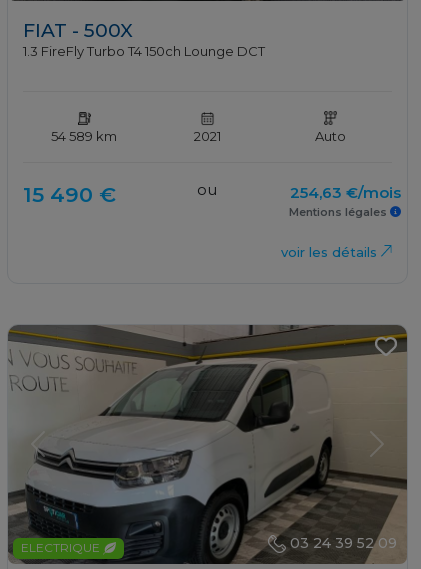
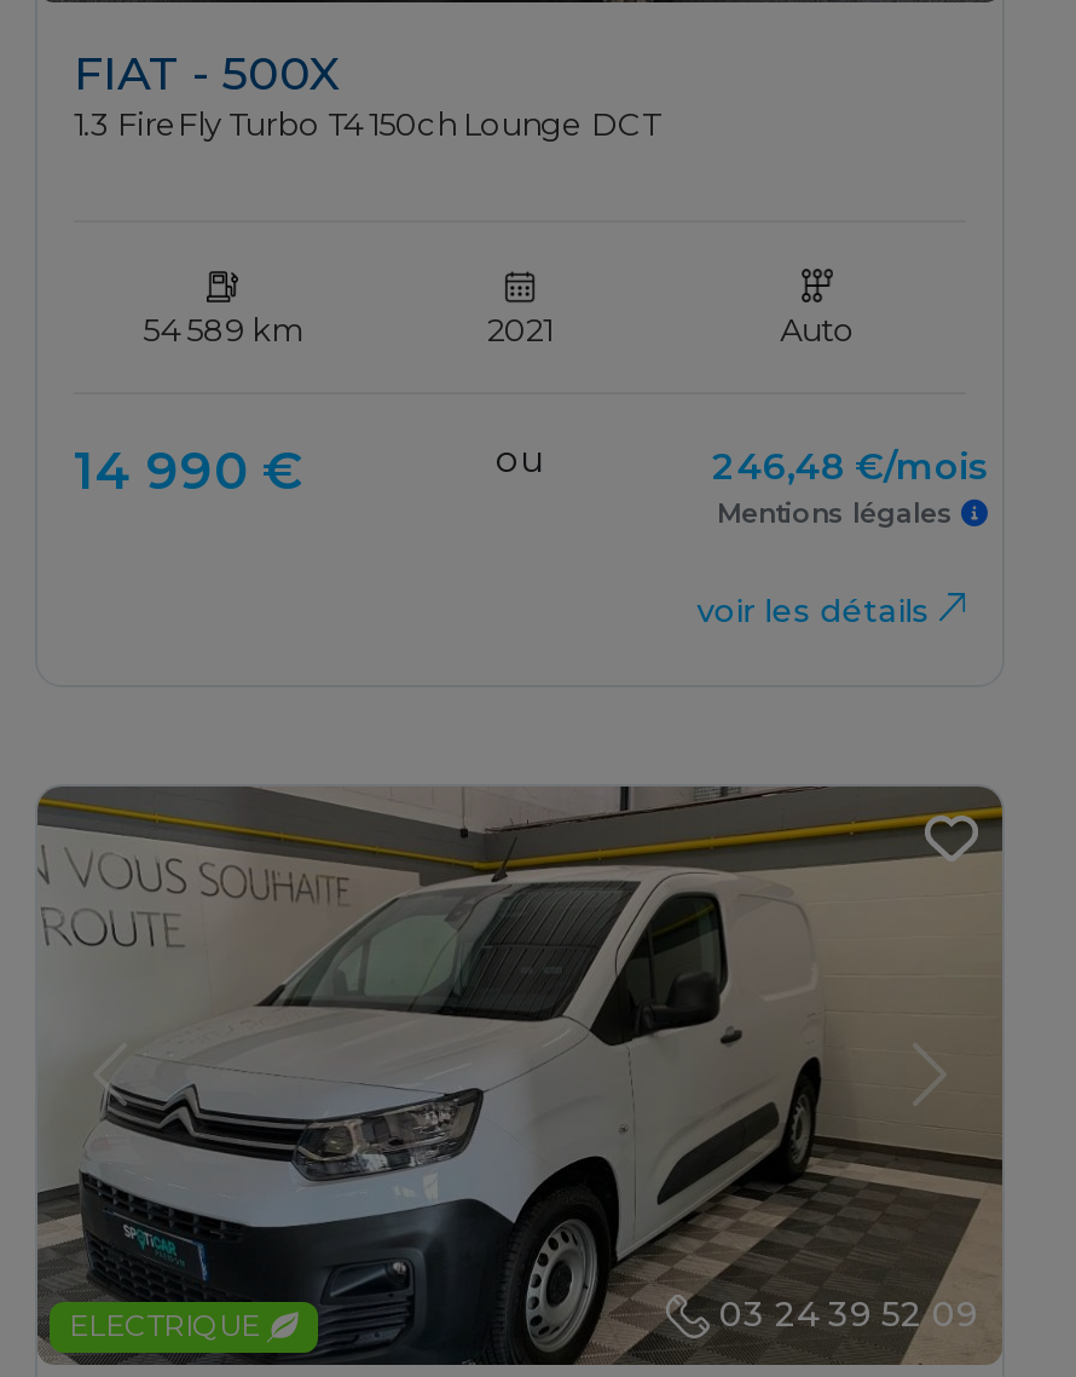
[23,182,116,207] 15 490 € -> [74,439,303,500] 14 990 €
[290,183,401,202] 254,63 €/mois -> [712,442,988,488] 246,48 €/mois

